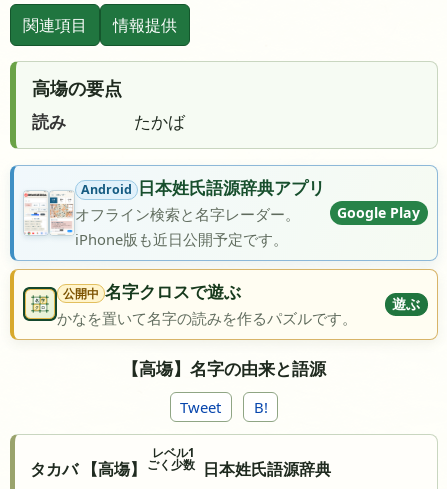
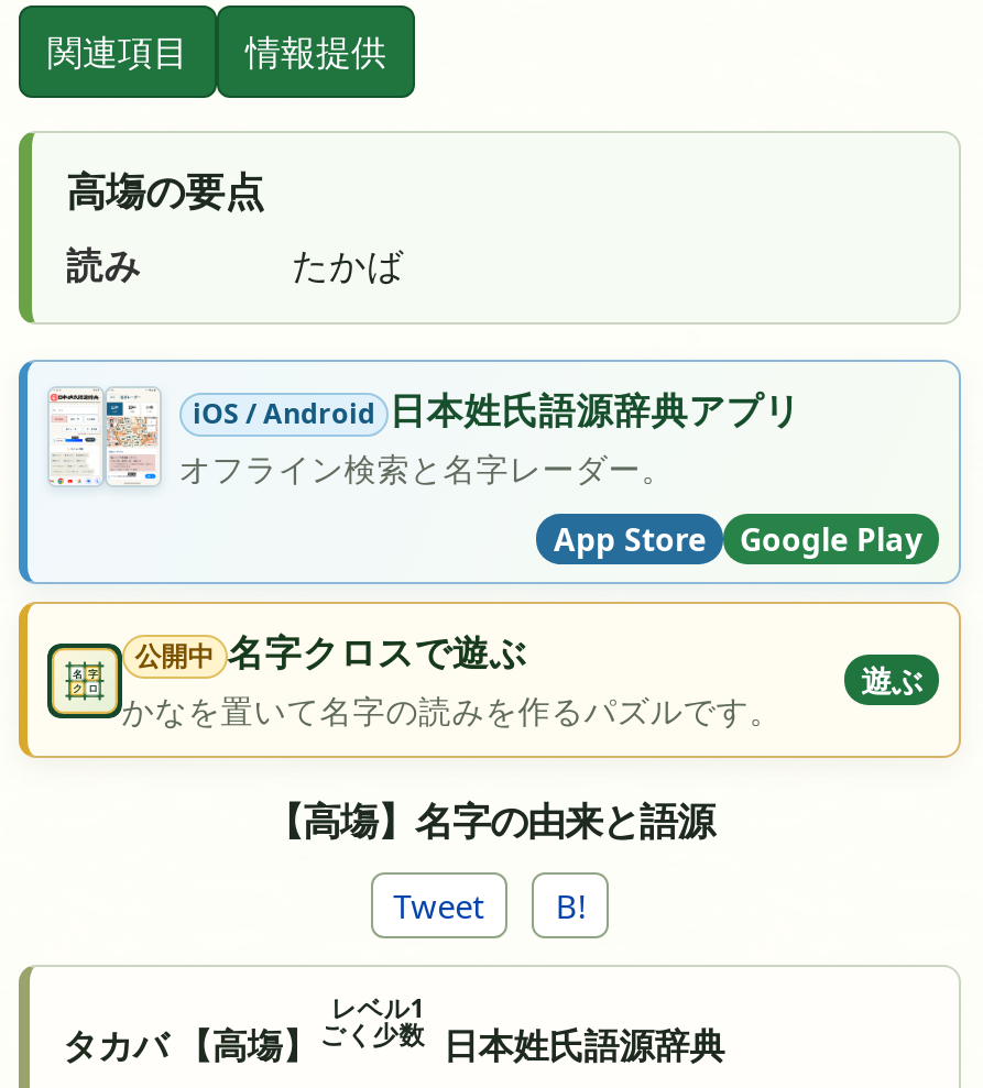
[24,176,325,236] [image] | Android 日本姓氏語源辞典アプリ -> [47,384,801,503] [image] | iOS / Android 日本姓氏語源辞典アプリ
moved [337,203,420,222] -> [740,517,922,559]: Google Play
[75,229,288,249] iPhone版も近日公開予定です。 -> [554,517,706,559] App Store

